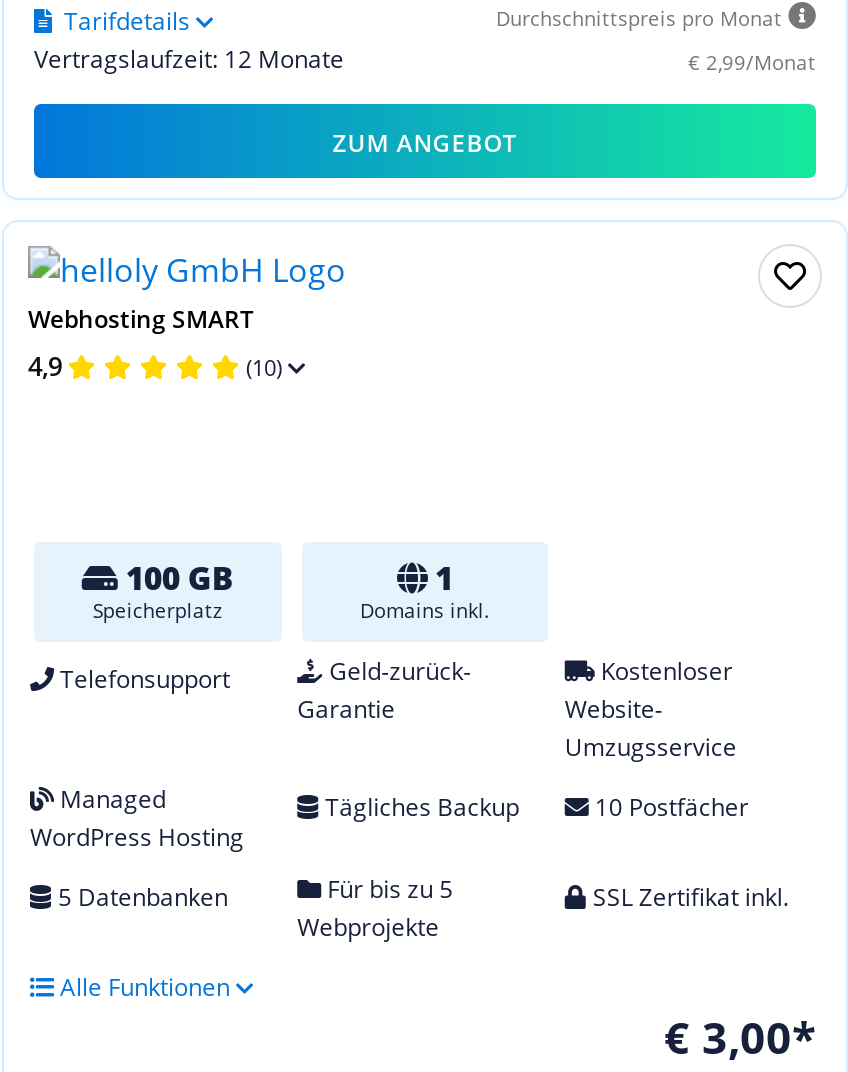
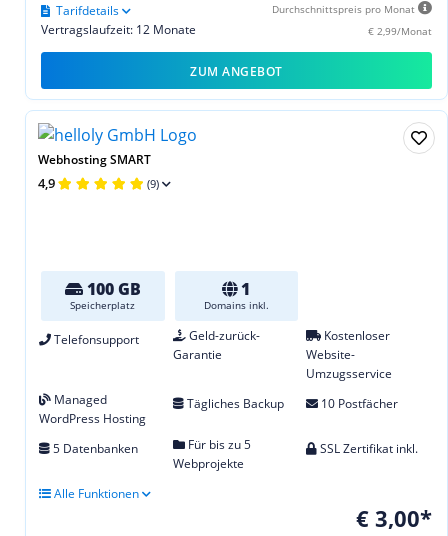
[246,352,282,382] (10) -> [147,176,159,191] (9)

